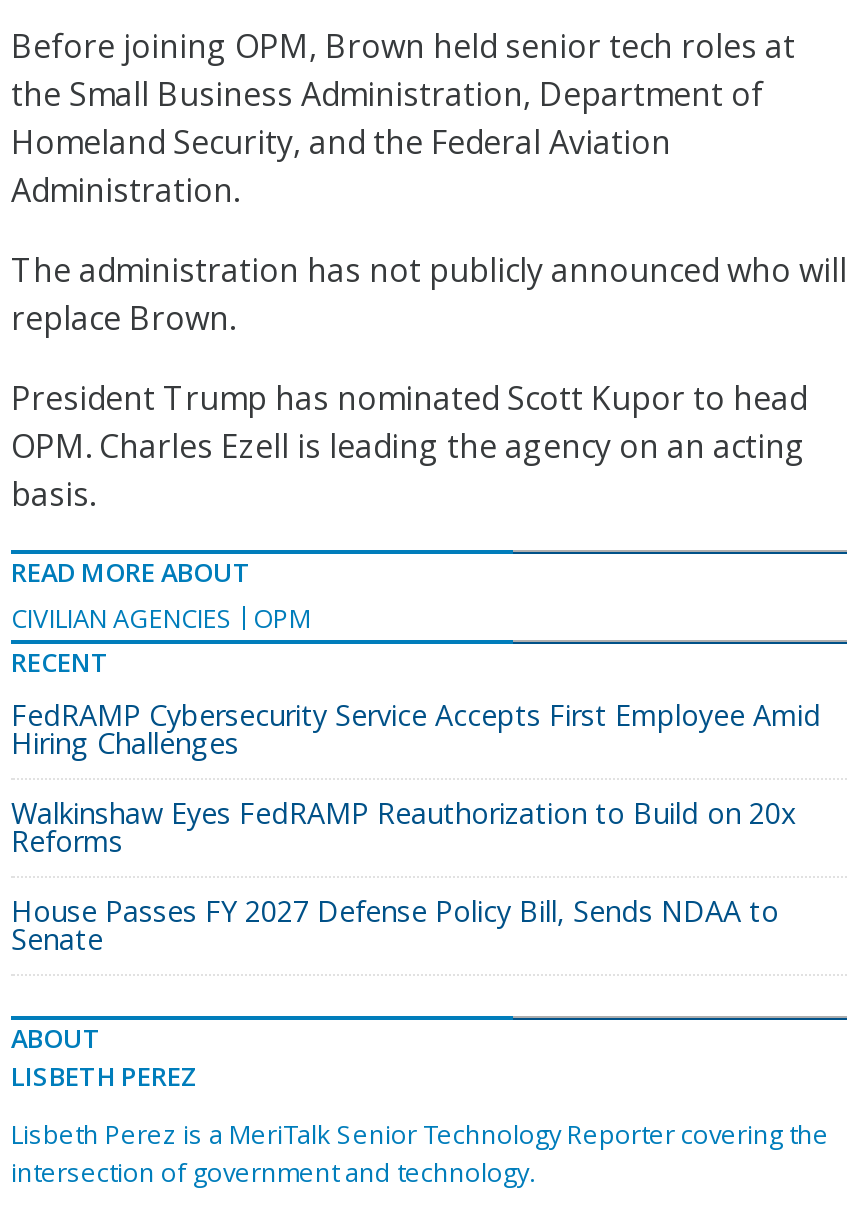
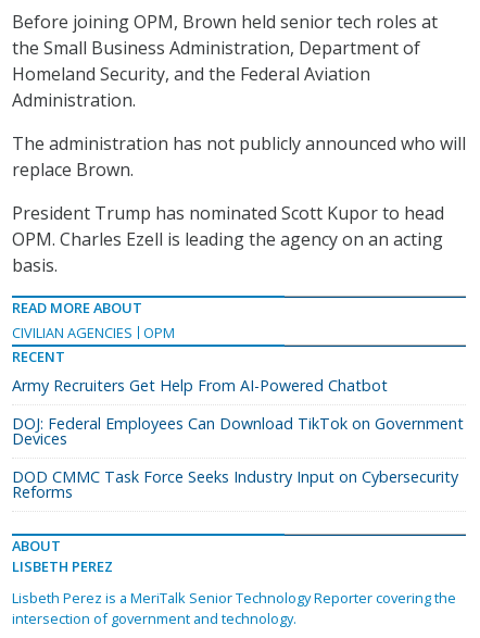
[11,695,821,831] FedRAMP Cybersecurity Service Accepts First Employee Amid | Hiring Challenges | Walkinshaw Eyes FedRAMP Reauthorization to Build on 20x -> [12,375,464,486] Army Recruiters Get Help From AI-Powered Chatbot | DOJ: Federal Employees Can Download TikTok on Government | Devices | DOD CMMC Task Force Seeks Industry Input on Cybersecurity
moved [11,821,123,859] -> [12,481,73,502]: Reforms
[11,891,779,957] House Passes FY 2027 Defense Policy Bill, Sends NDAA to | Senate -> none

